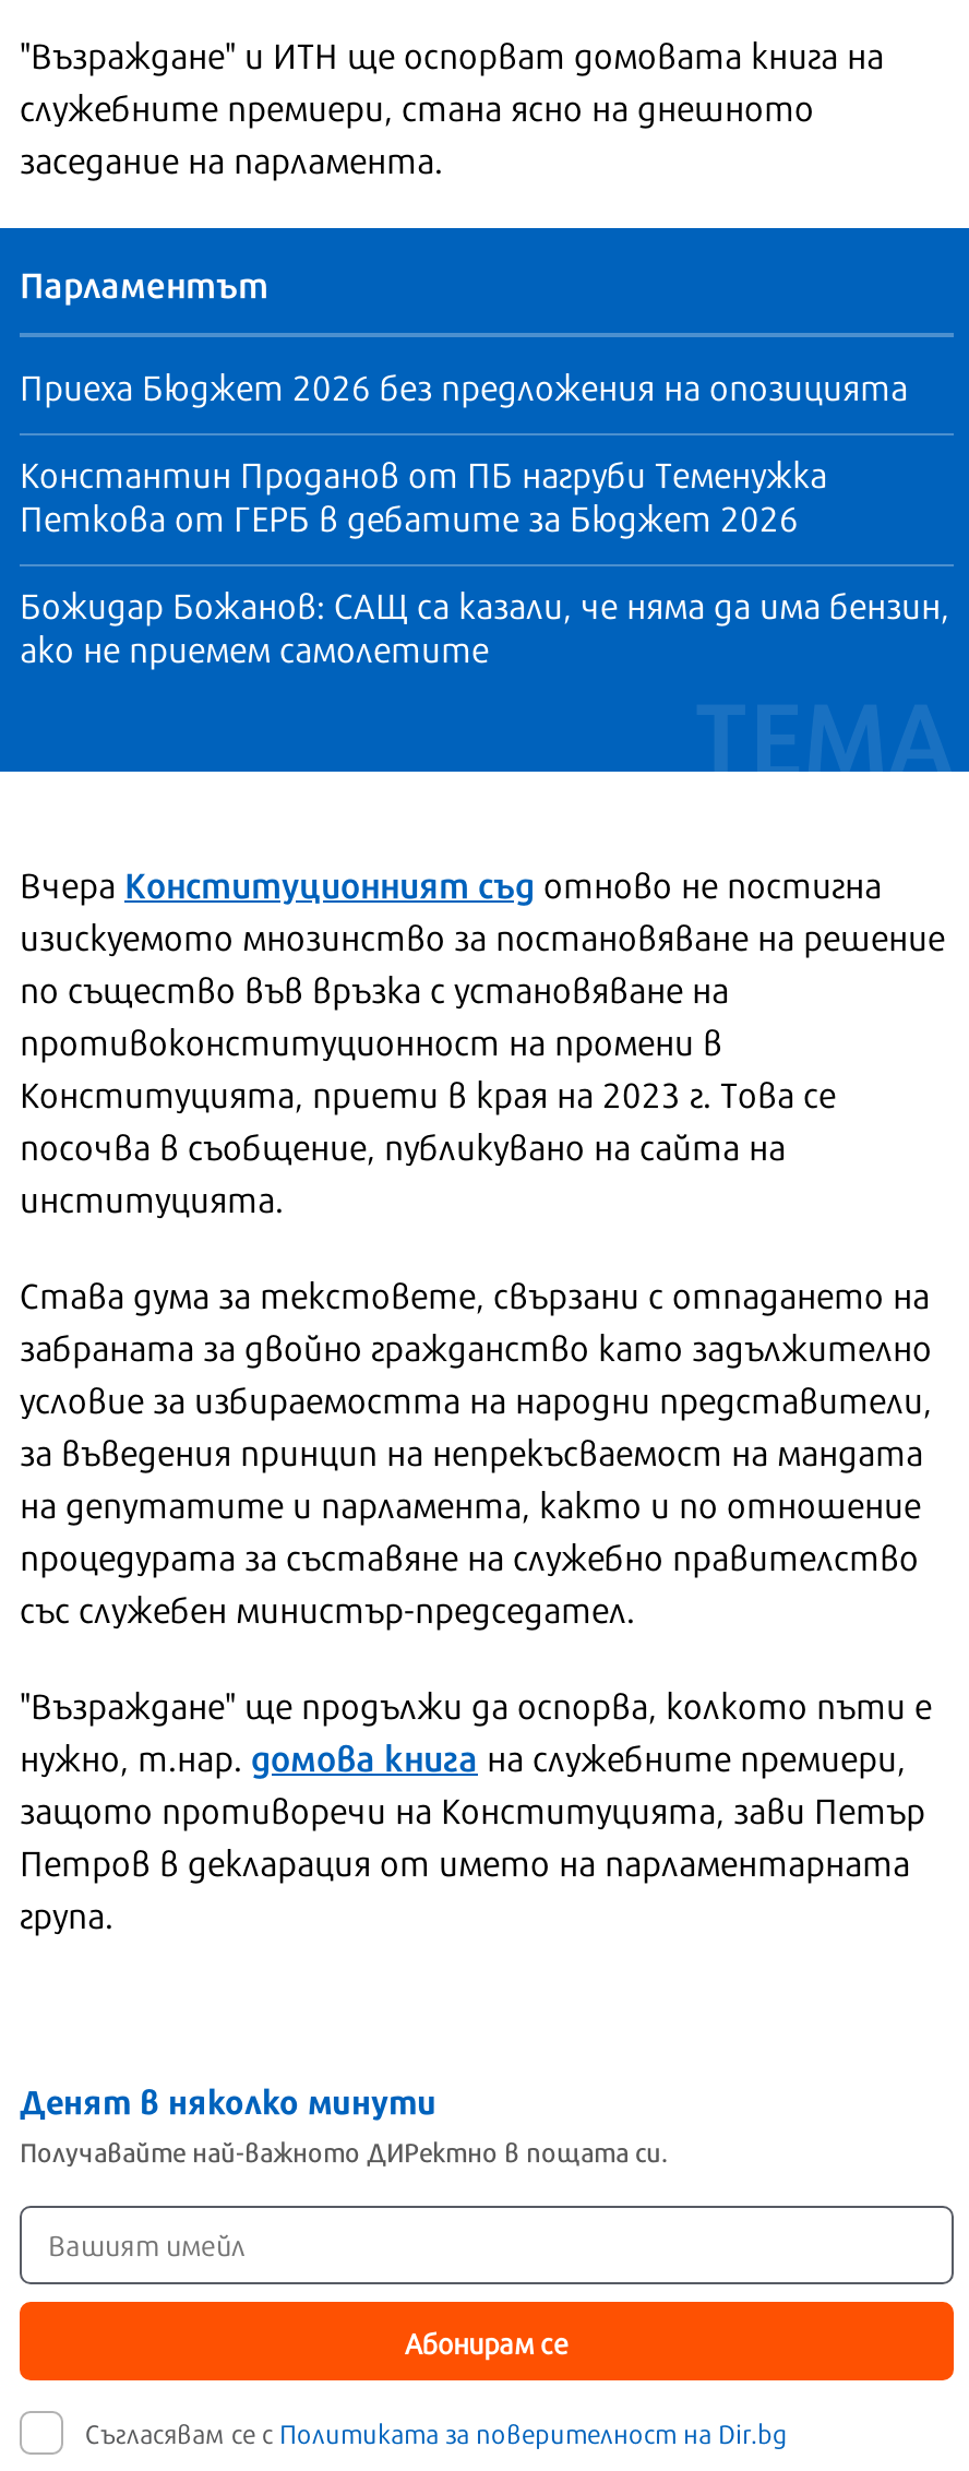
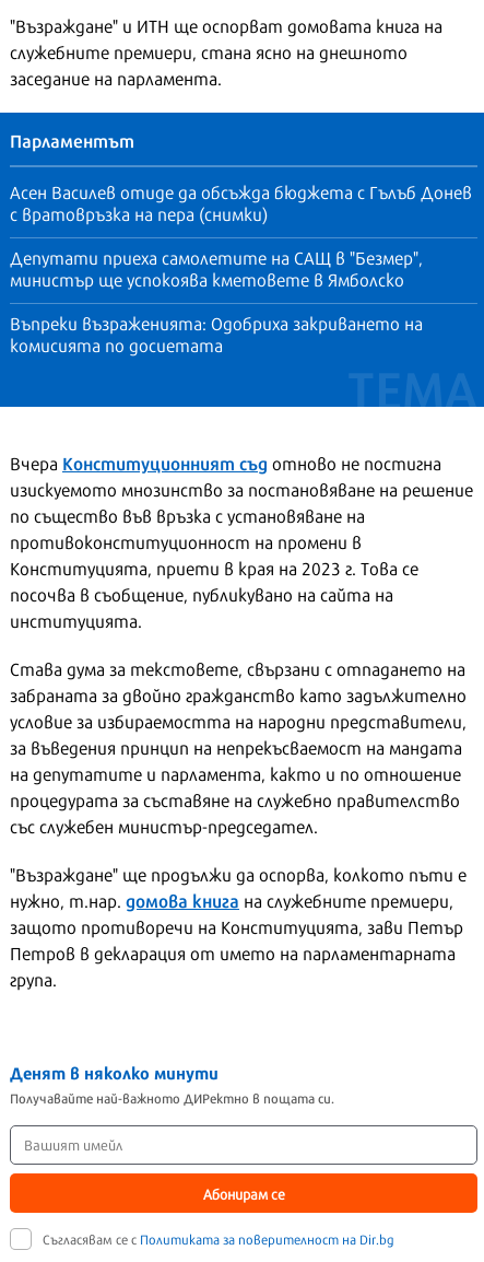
[20,358,908,410] Приеха Бюджет 2026 без предложения на опозицията -> [10,178,472,226] Асен Василев отиде да обсъжда бюджета с Гълъб Донев | с вратовръзка на пера (снимки)
[20,445,827,541] Константин Проданов от ПБ нагруби Теменужка | Петкова от ГЕРБ в дебатите за Бюджет 2026 -> [10,243,423,291] Депутати приеха самолетите на САЩ в "Безмер", | министър ще успокоява кметовете в Ямболско
[20,576,949,672] Божидар Божанов: САЩ са казали, че няма да има бензин, | ако не приемем самолетите -> [10,309,423,357] Въпреки възраженията: Одобриха закриването на | комисията по досиетата

